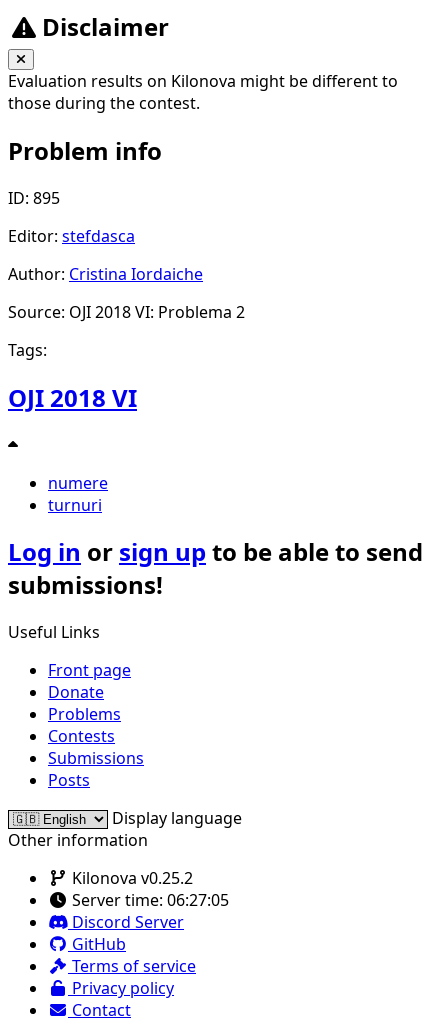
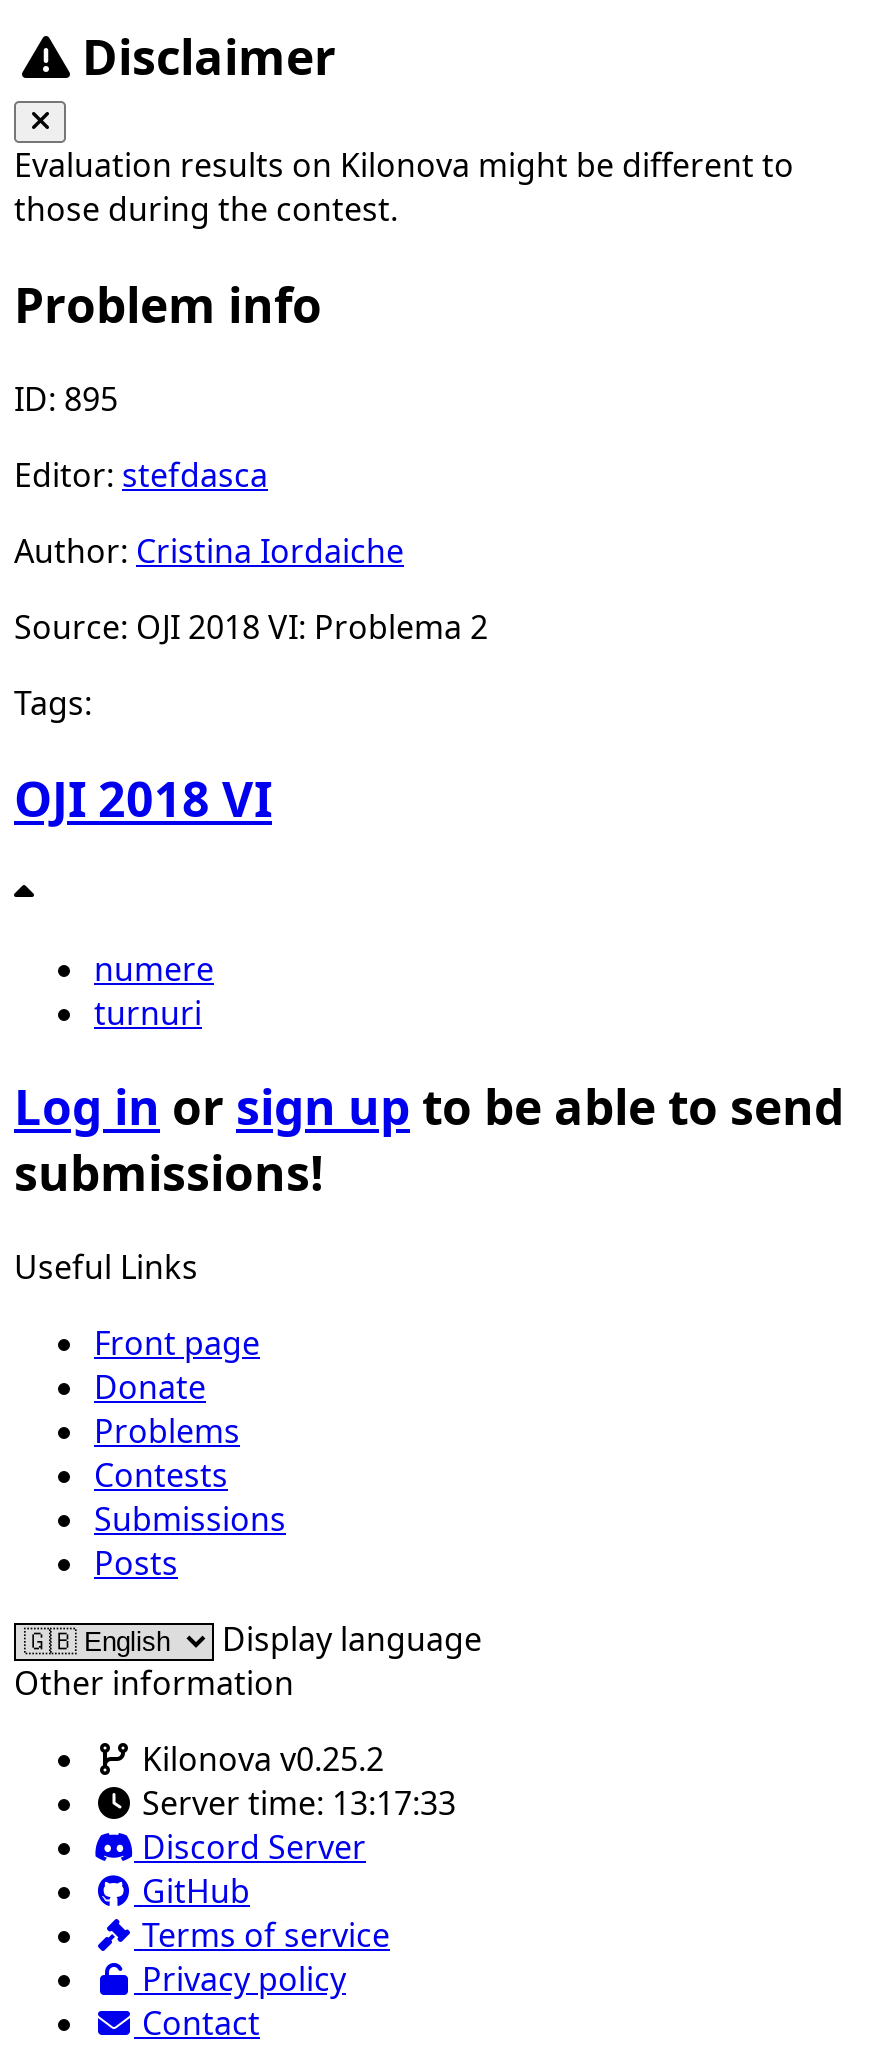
[68,889,229,911] Server time: 06:27:05 -> [134,1782,456,1826] Server time: 13:17:33

